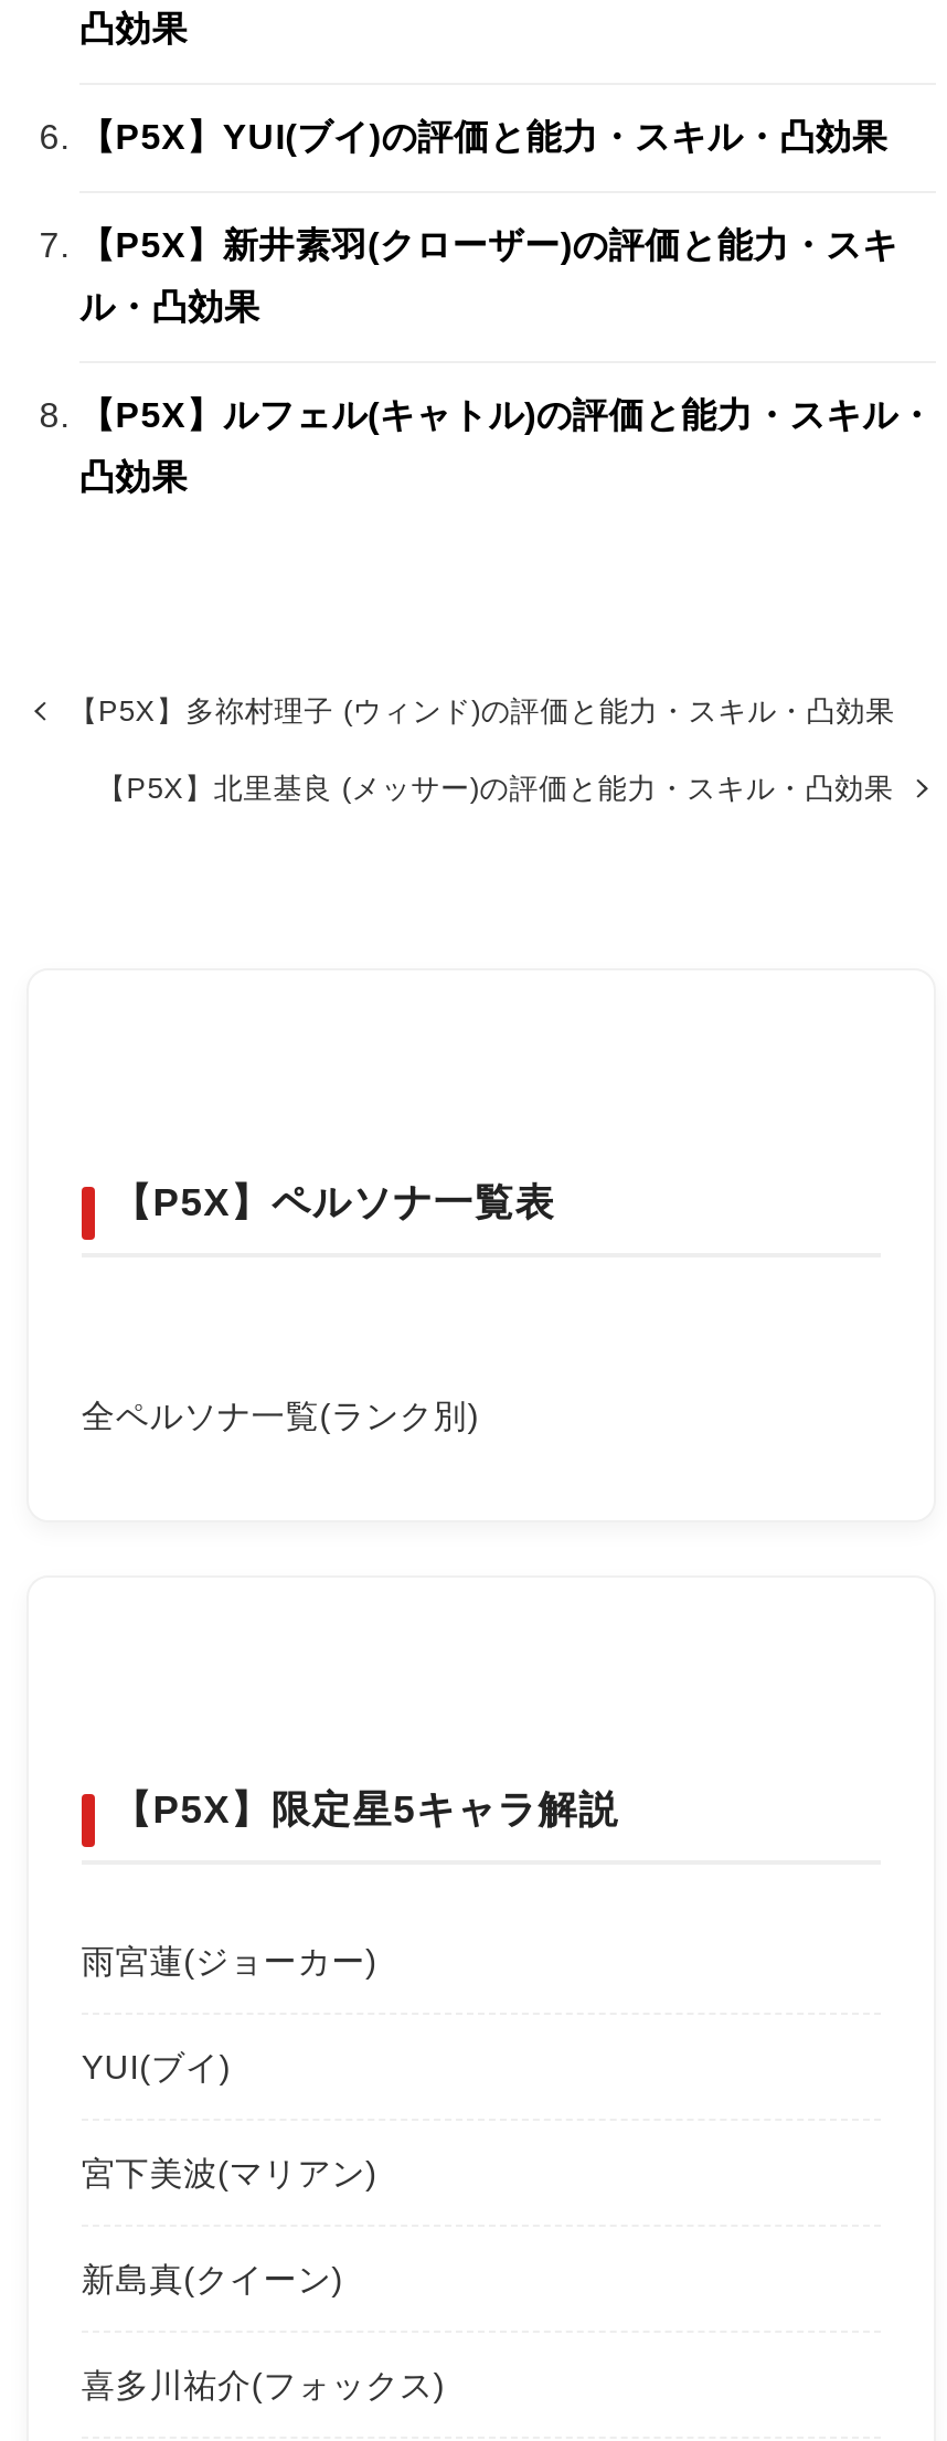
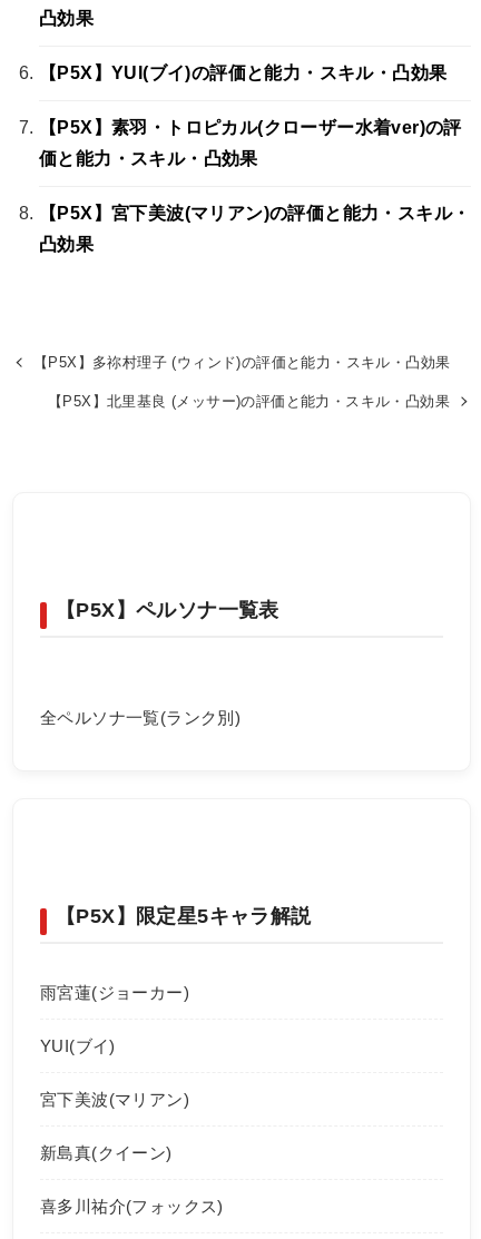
[79,226,898,264] 【P5X】新井素羽(クローザー)の評価と能力・スキ -> [39,118,462,137] 【P5X】素羽・トロピカル(クローザー水着ver)の評
[79,288,260,326] ル・凸効果 -> [39,149,258,168] 価と能力・スキル・凸効果
[79,396,934,434] 【P5X】ルフェル(キャトル)の評価と能力・スキル・ -> [39,204,470,223] 【P5X】宮下美波(マリアン)の評価と能力・スキル・

